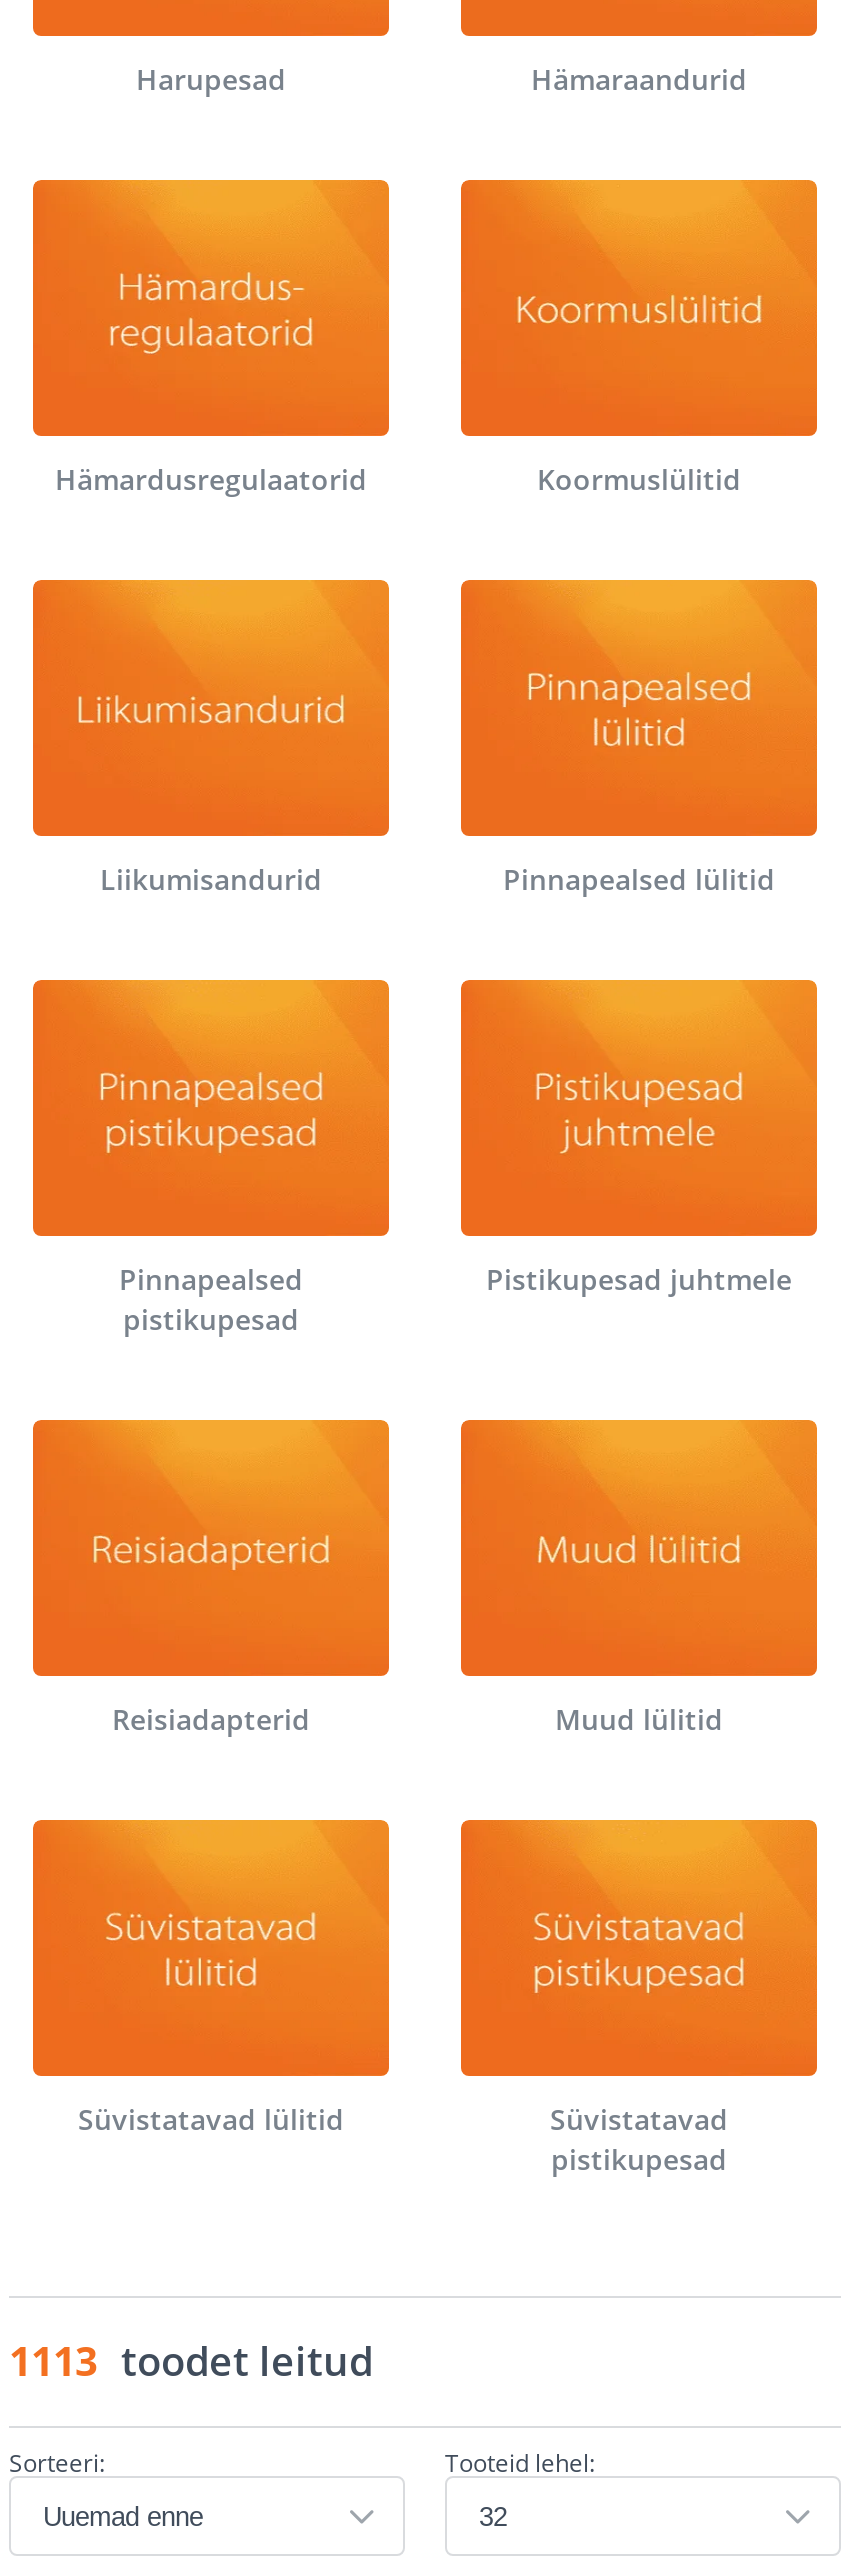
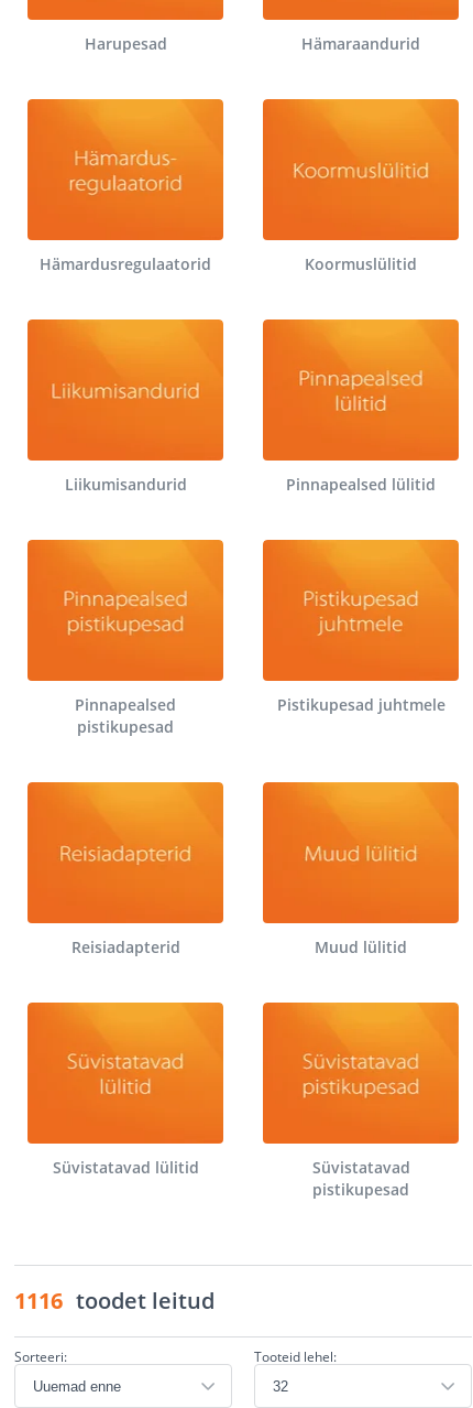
[9,2334,373,2388] 1113 toodet leitud -> [14,1286,215,1315] 1116 toodet leitud

